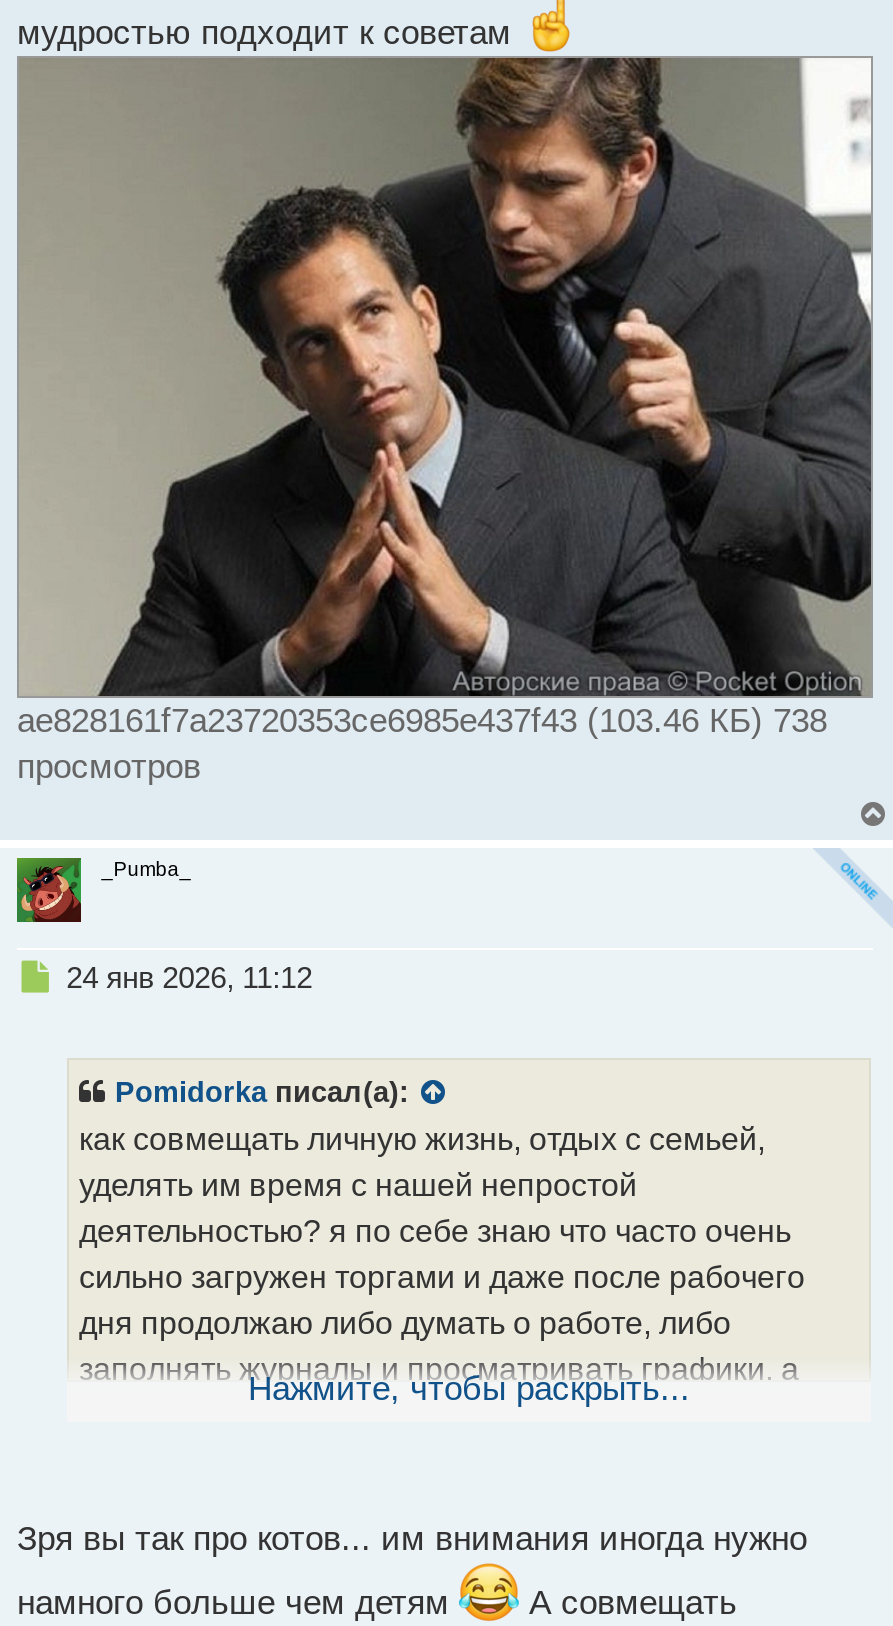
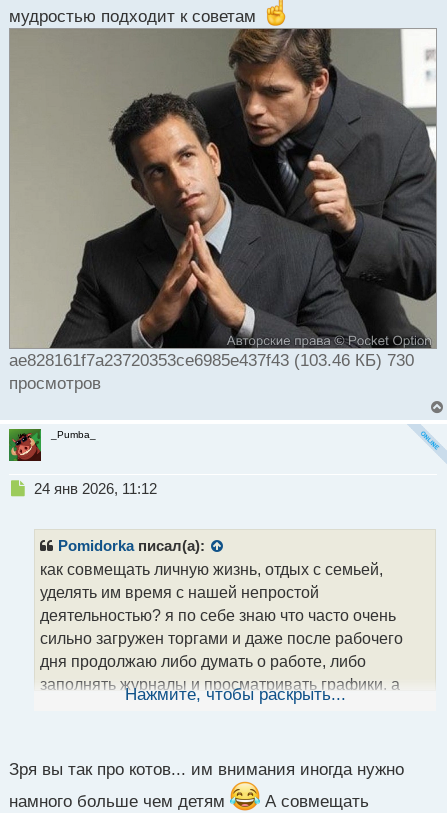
[17,703,827,741] ae828161f7a23720353ce6985e437f43 (103.46 КБ) 738 -> [9,351,414,370] ae828161f7a23720353ce6985e437f43 (103.46 КБ) 730

